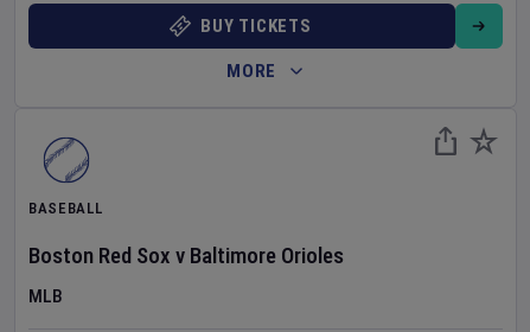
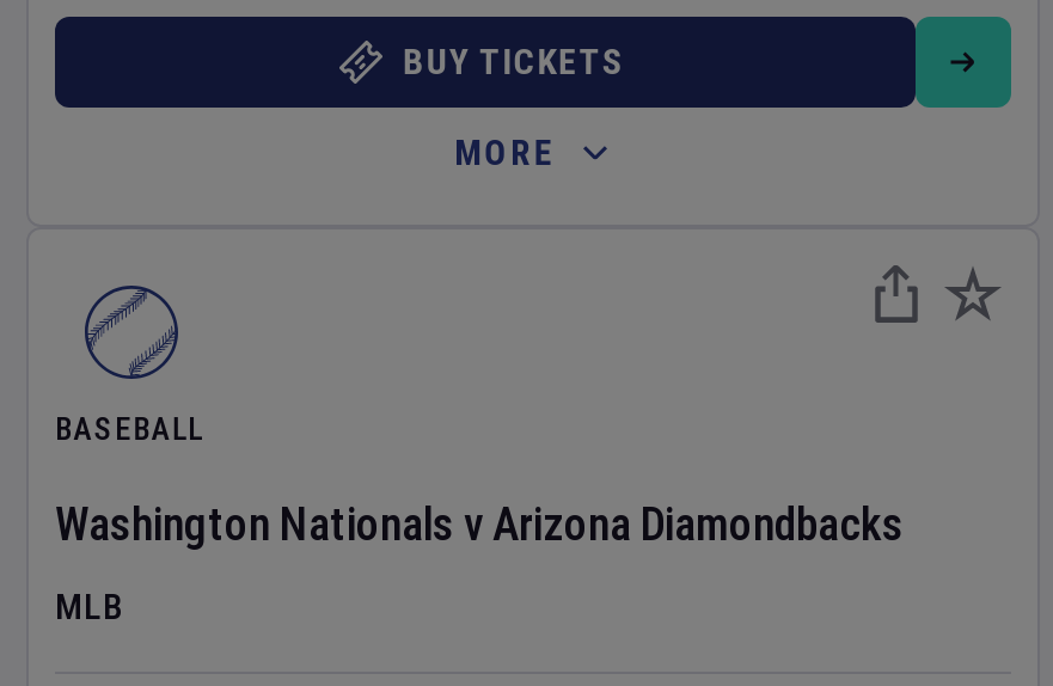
[28,242,344,269] Boston Red Sox v Baltimore Orioles -> [55,497,904,552] Washington Nationals v Arizona Diamondbacks

